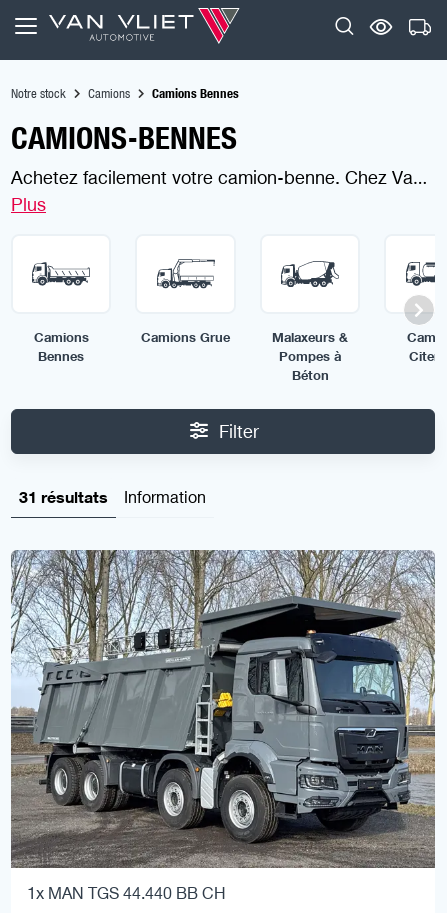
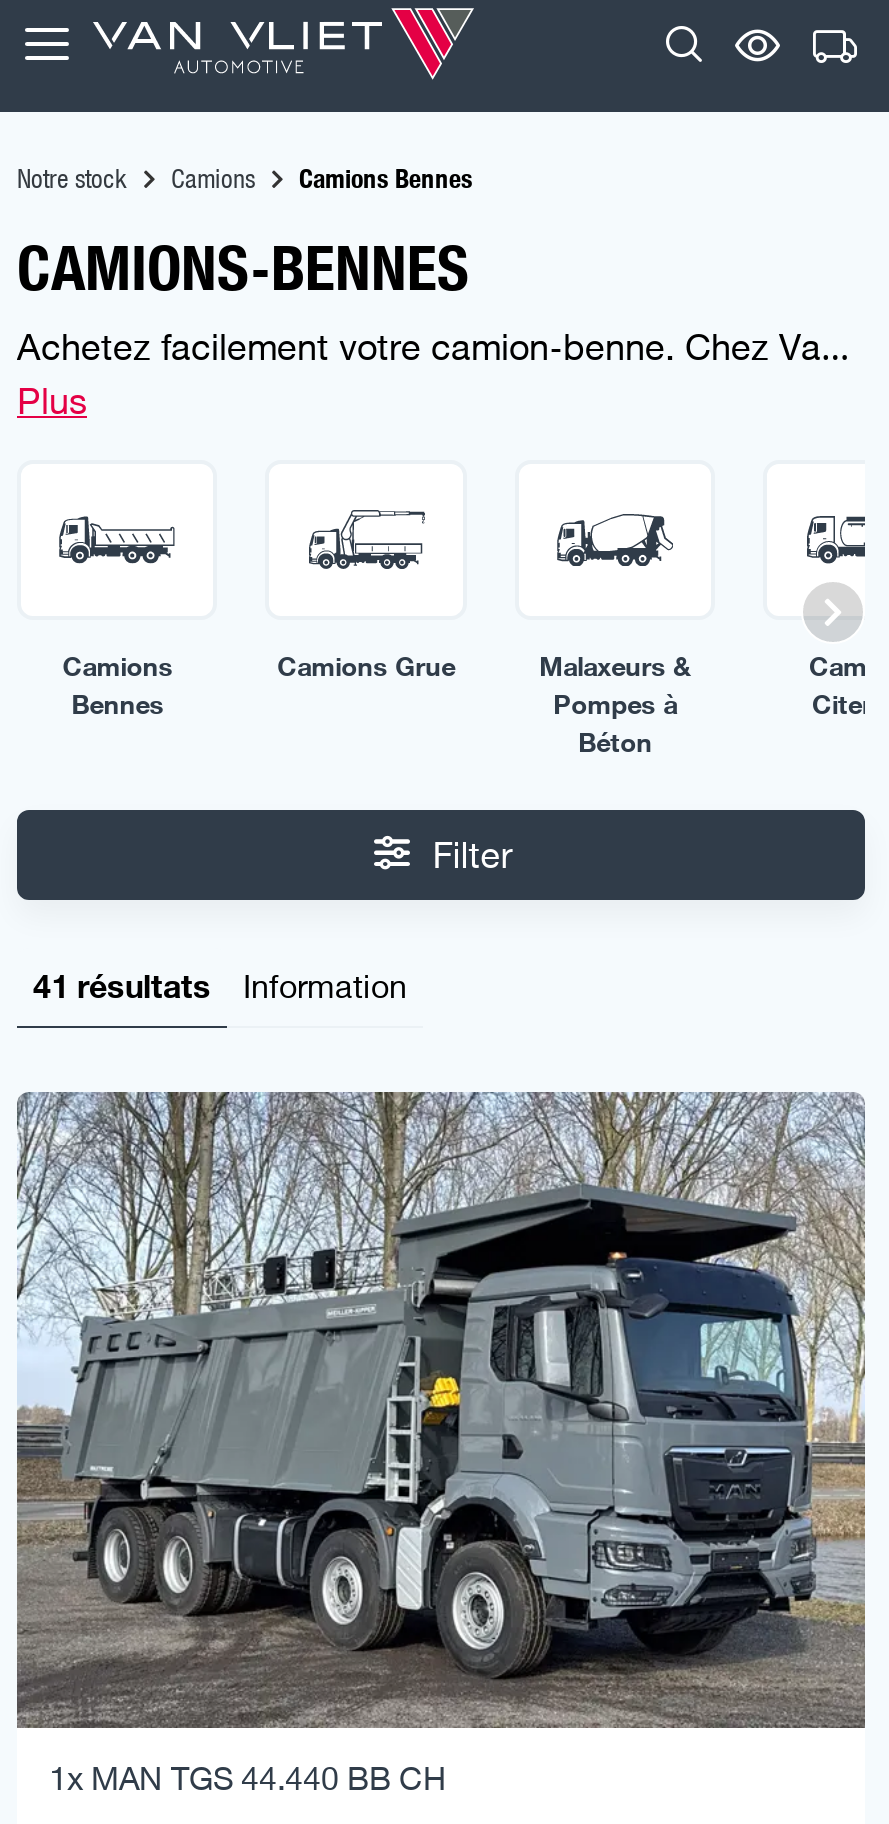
[19,487,206,507] 31 résultats Information -> [33,966,407,1006] 41 résultats Information

